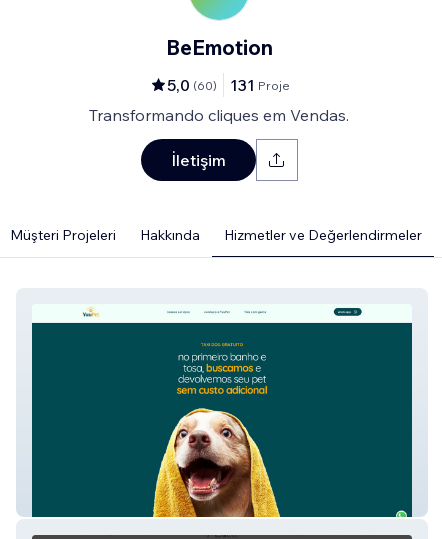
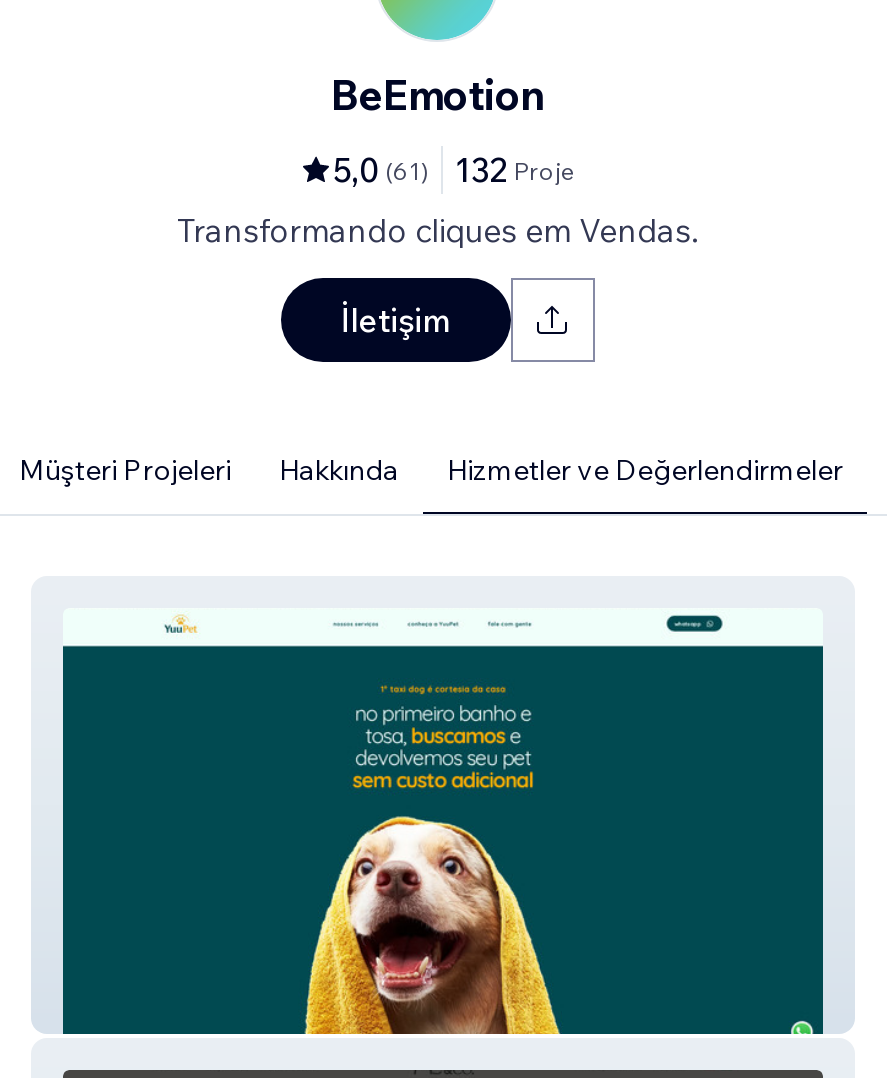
[166,75,216,95] 5,0 (60) -> [333,150,429,190] 5,0 (61)
[229,75,289,95] 131 Proje -> [455,150,577,190] 132 Proje

